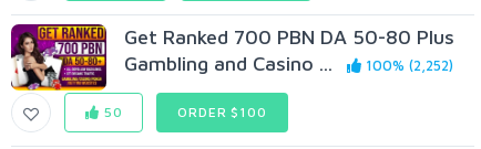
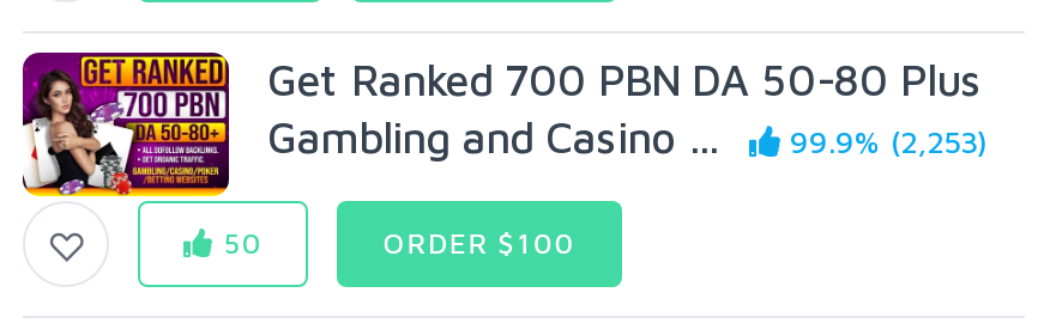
[124,52,453,75] Gambling and Casino ... 100% (2,252) -> [267,112,986,163] Gambling and Casino ... 99.9% (2,253)

